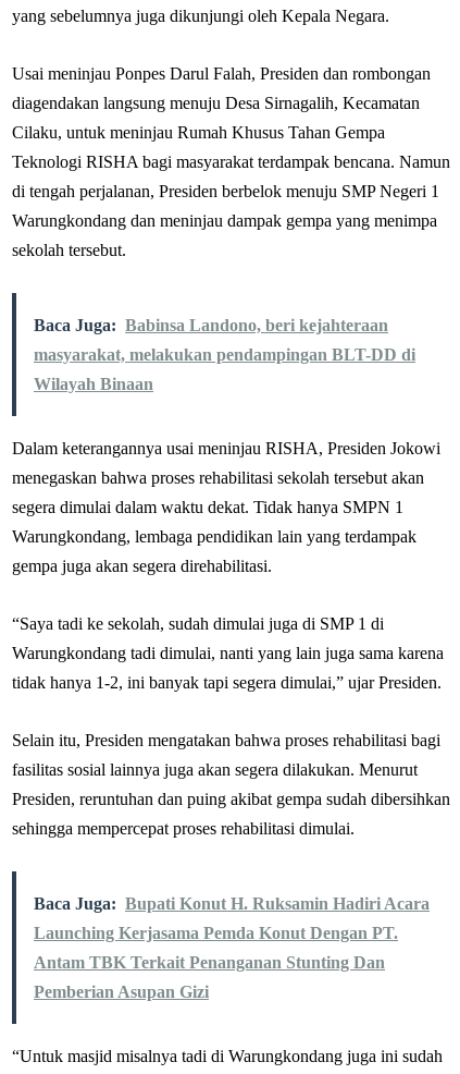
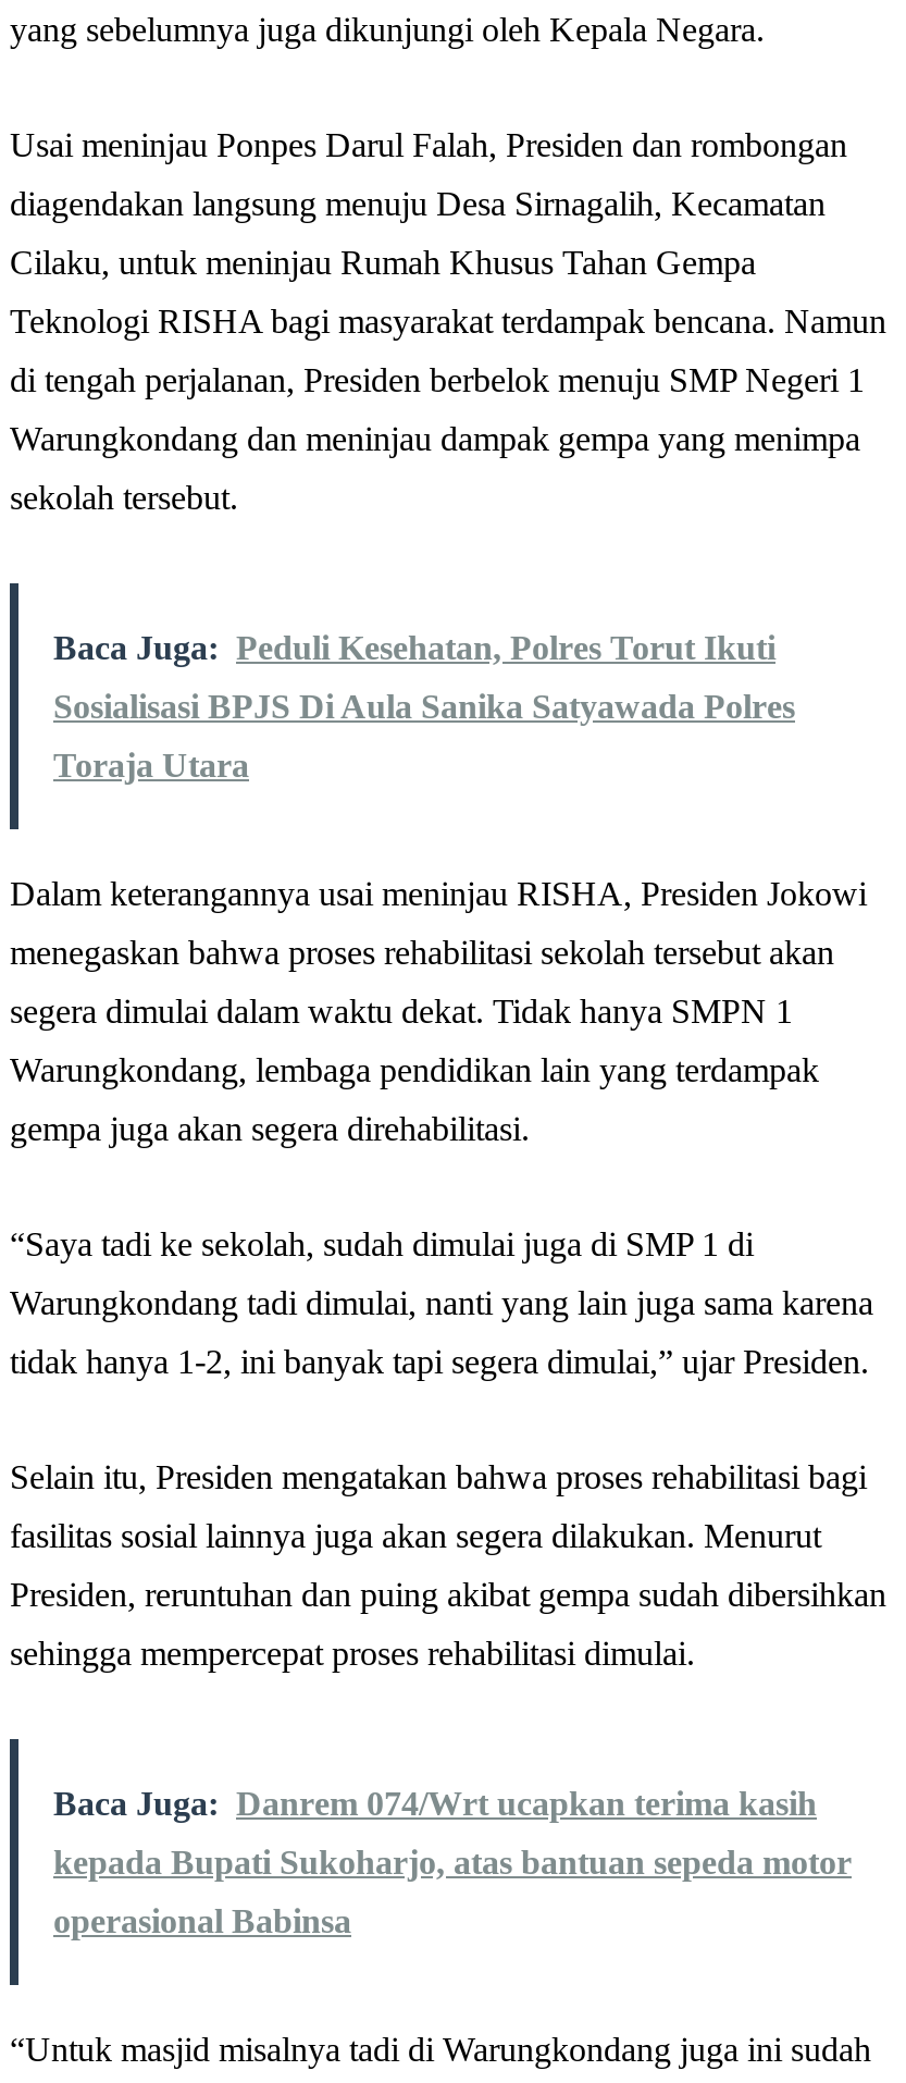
[34,316,388,335] Baca Juga: Babinsa Landono, beri kejahteraan -> [53,629,775,666] Baca Juga: Peduli Kesehatan, Polres Torut Ikuti
[34,346,415,364] masyarakat, melakukan pendampingan BLT-DD di -> [53,688,795,725] Sosialisasi BPJS Di Aula Sanika Satyawada Polres
[34,375,153,393] Wilayah Binaan -> [53,747,249,784] Toraja Utara
[34,894,430,1001] Baca Juga: Bupati Konut H. Ruksamin Hadiri Acara | Launching Kerjasama Pemda Konut Dengan PT. | Antam TBK Terkait Penanganan Stunting Dan | Pemberian Asupan Gizi -> [53,1785,852,1940] Baca Juga: Danrem 074/Wrt ucapkan terima kasih | kepada Bupati Sukoharjo, atas bantuan sepeda motor | operasional Babinsa

